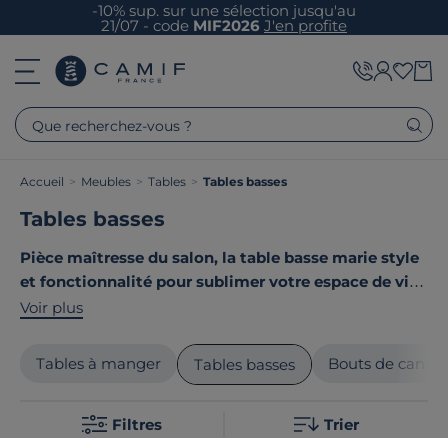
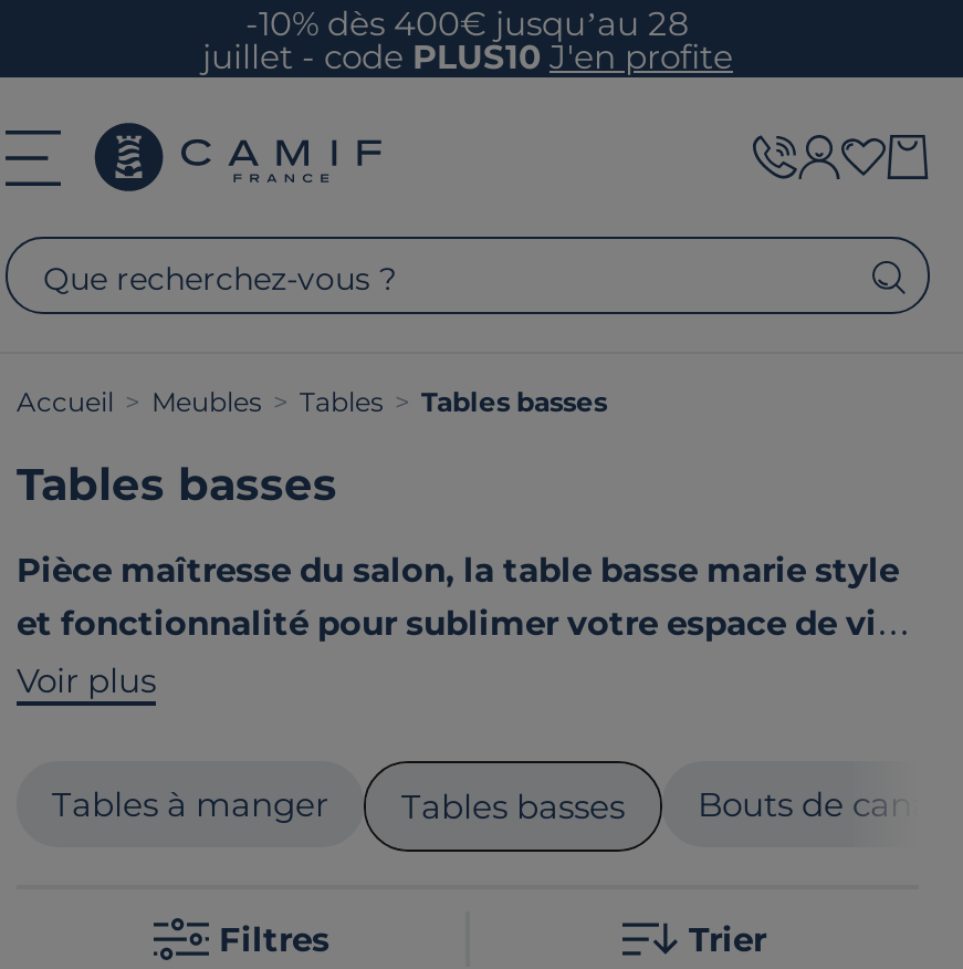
[92,0,356,34] -10% sup. sur une sélection jusqu'au | 21/07 - codeMIF2026 J'en profite -> [202,1,733,76] -10% dès 400€ jusqu’au 28 | juillet - codePLUS10 J'en profite

